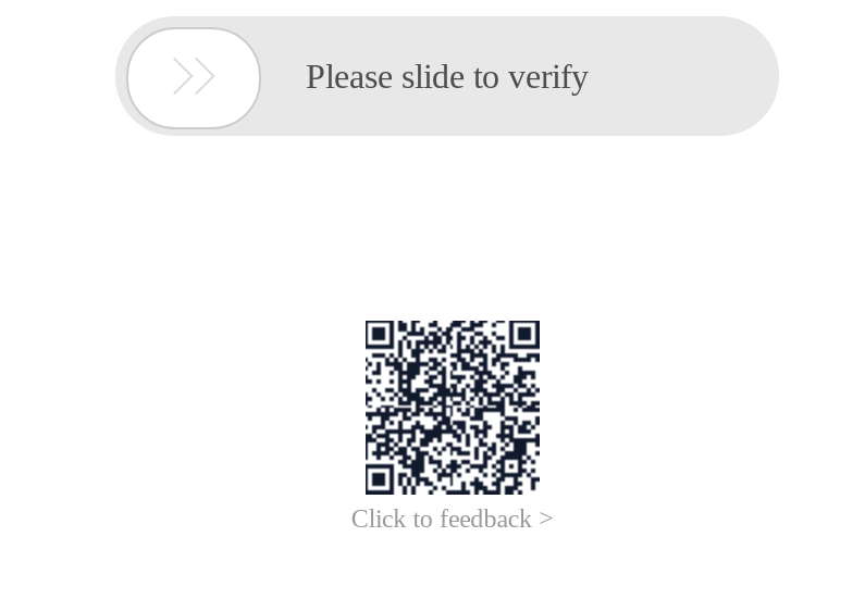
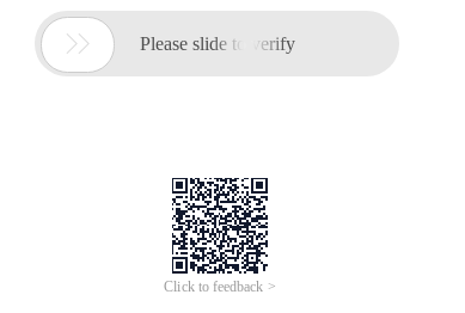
[363,321,542,497] [image] -> [172,177,269,275] [image]

